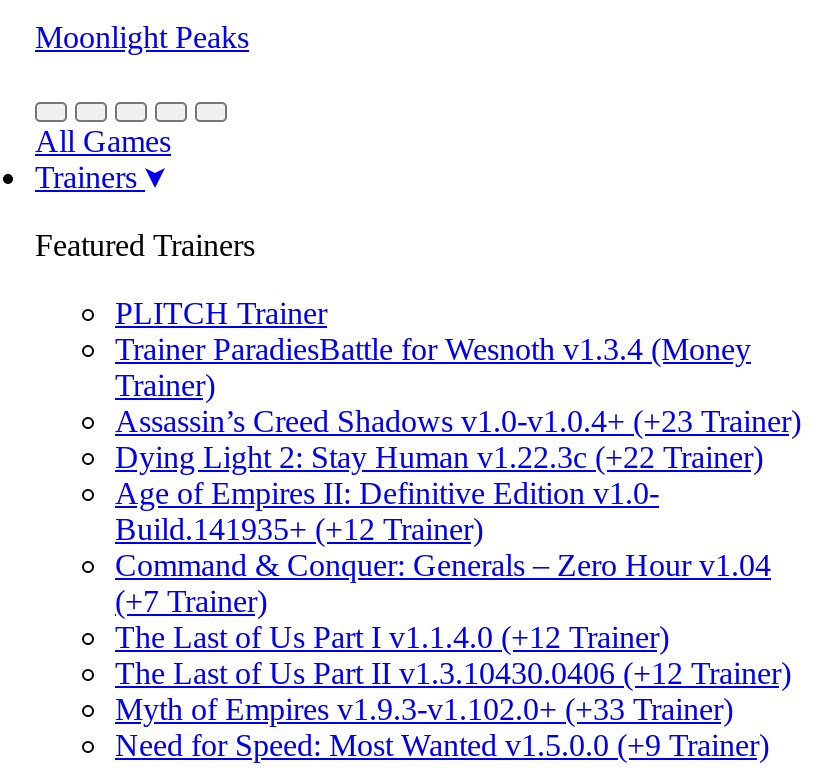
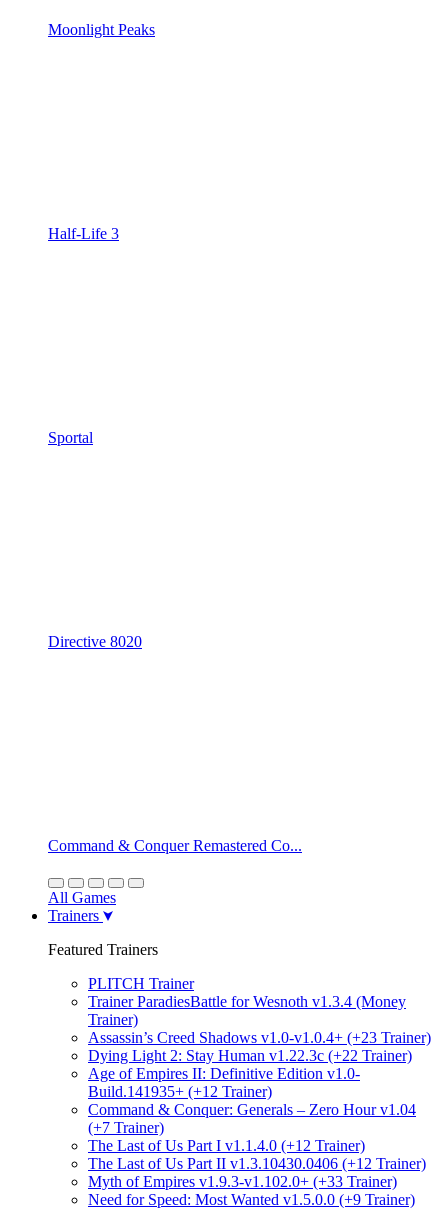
none -> [48,225,119,242] Half-Life 3
none -> [48,429,93,446] Sportal
none -> [48,633,142,650] Directive 8020
none -> [48,837,302,854] Command & Conquer Remastered Co...

